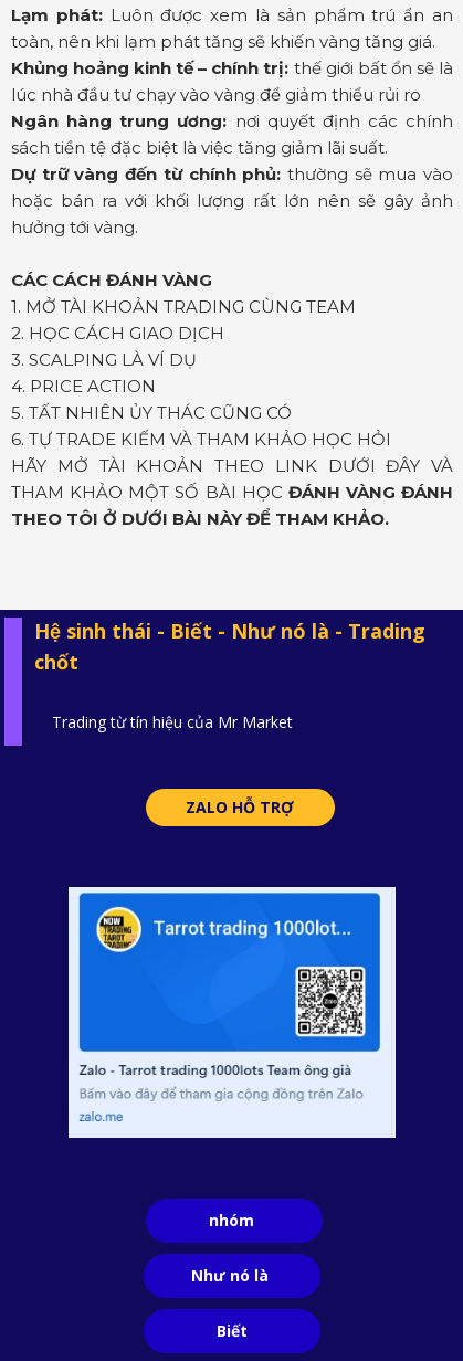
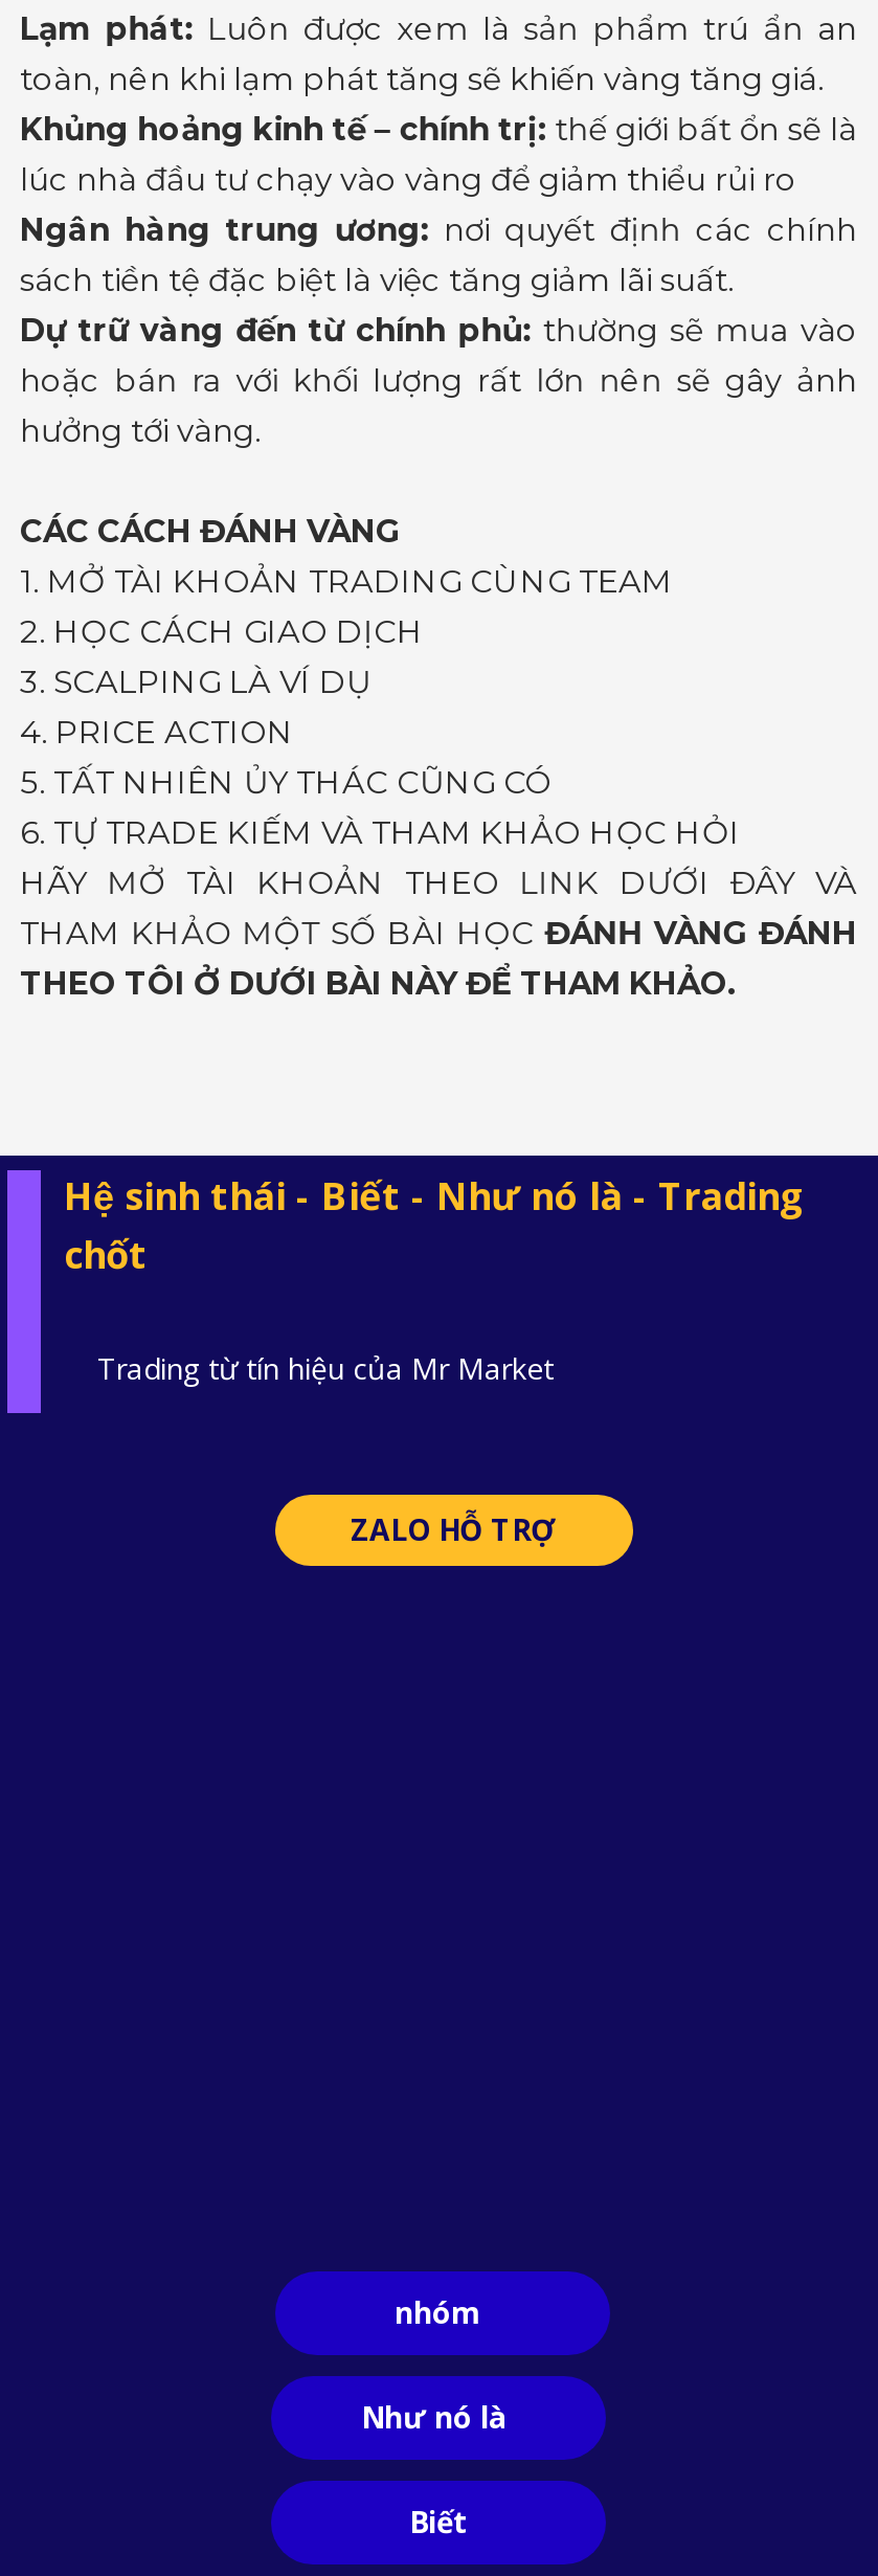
[67,886,397,1139] [image] -> none

